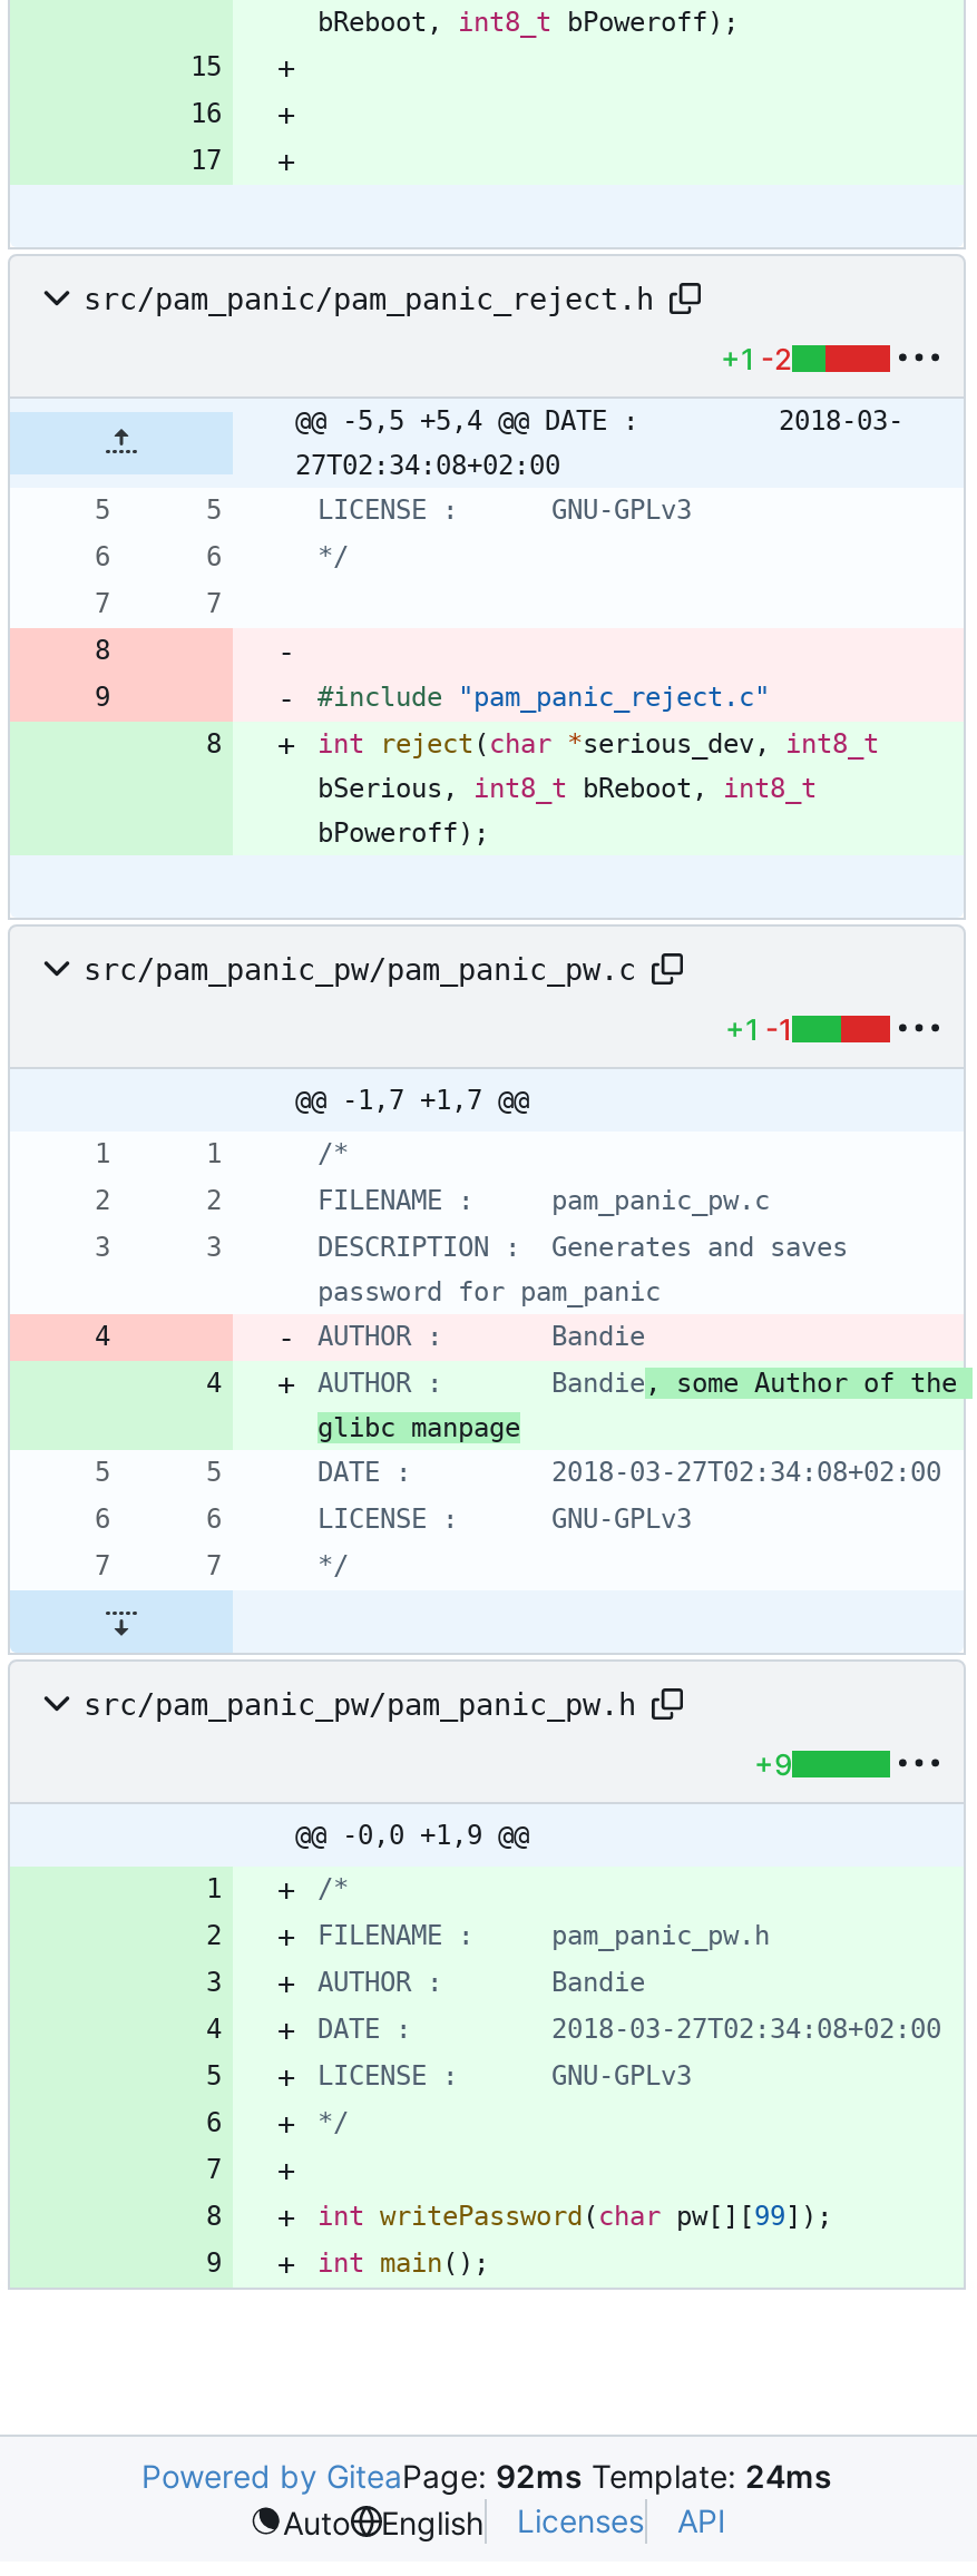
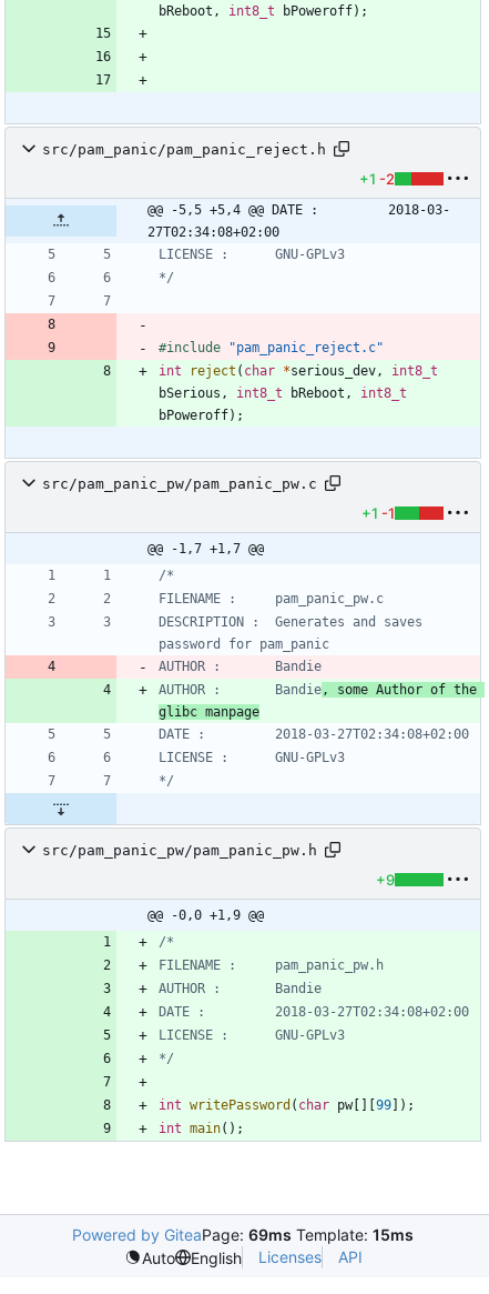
[141,2457,832,2495] Powered by GiteaPage: 92ms Template: 24ms -> [72,1225,414,1244] Powered by GiteaPage: 69ms Template: 15ms

